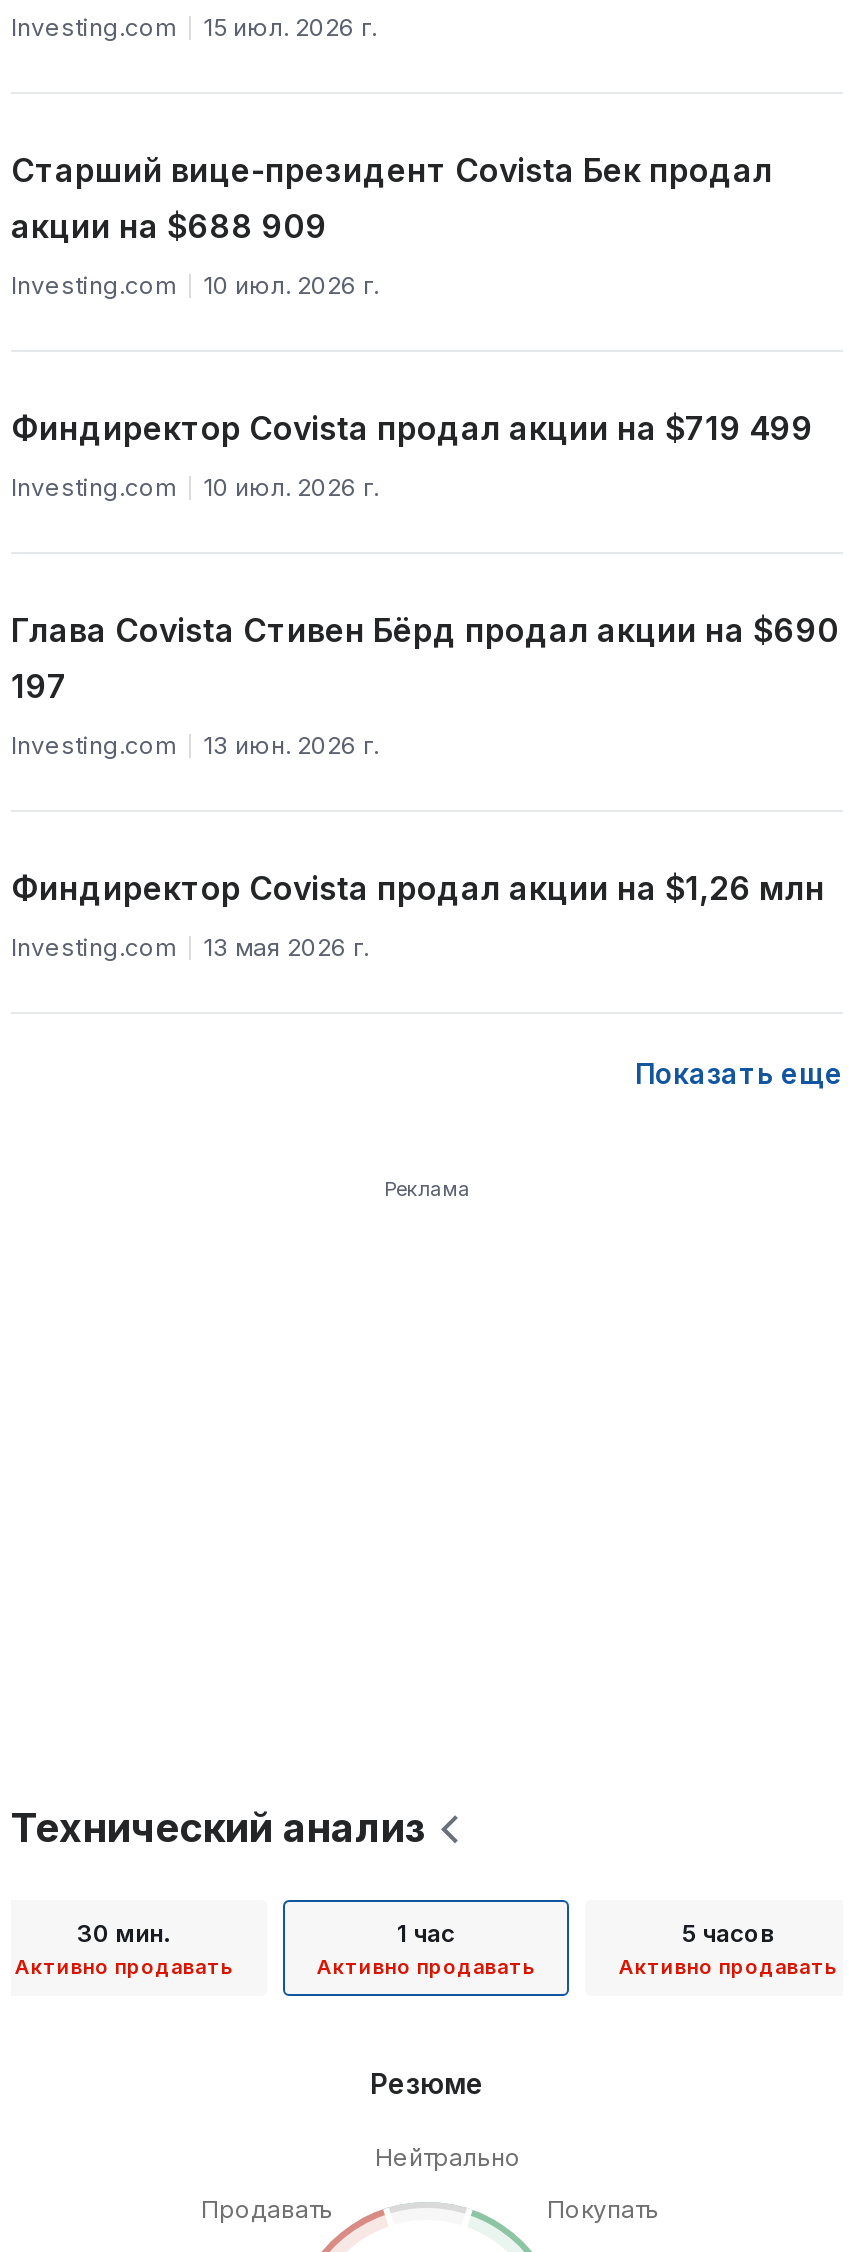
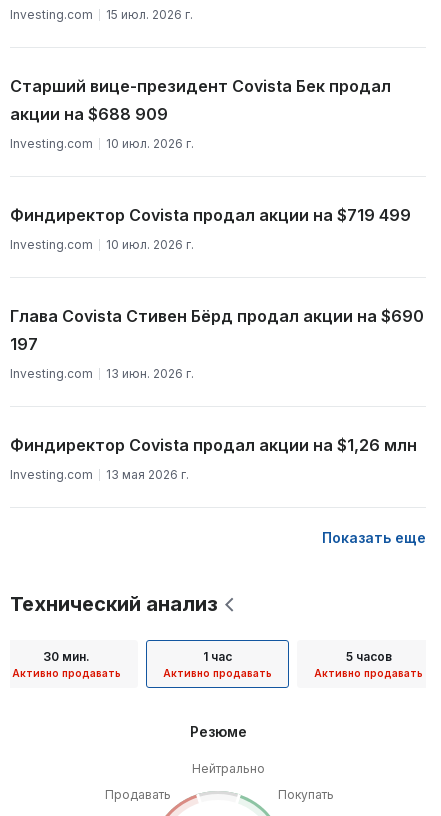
[384,1176,470,1200] Реклама -> none

